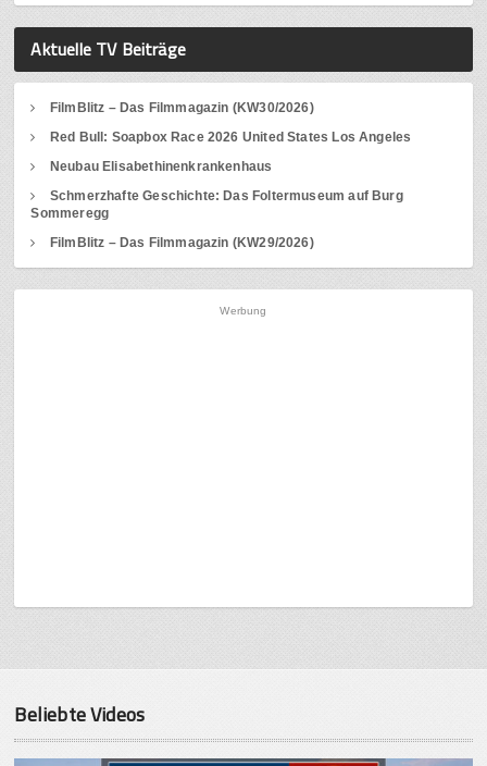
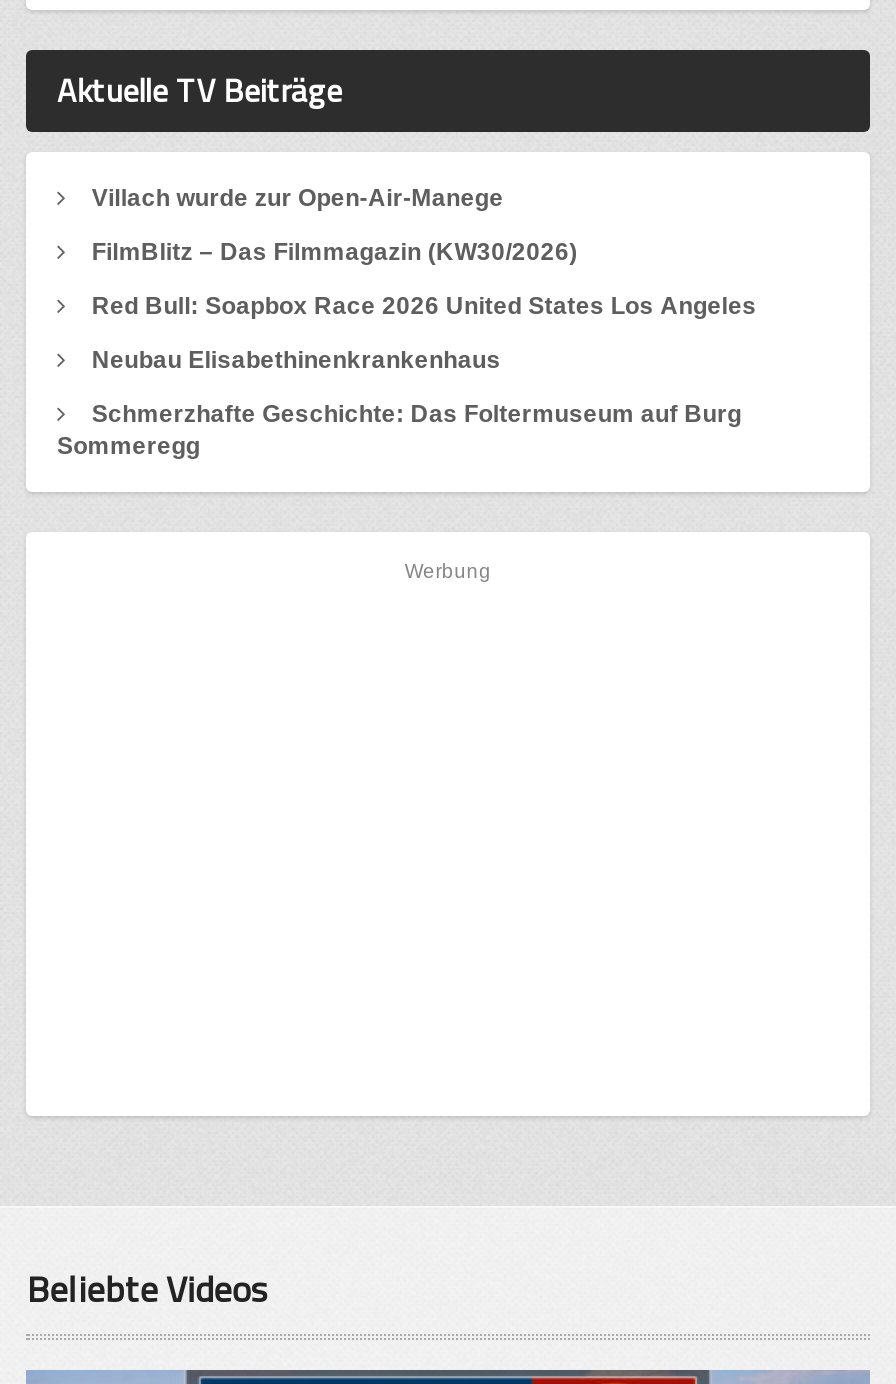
none -> [92,184,504,212] Villach wurde zur Open-Air-Manege
moved [31,100,411,221] -> [57,238,757,460]: FilmBlitz – Das Filmmagazin (KW30/2026) | Red Bull: Soapbox Race 2026 United States Los Angeles | Neubau Elisabethinenkrankenhaus | Schmerzhafte Geschichte: Das Foltermuseum auf Burg | Sommeregg
[50,235,314,250] FilmBlitz – Das Filmmagazin (KW29/2026) -> none

